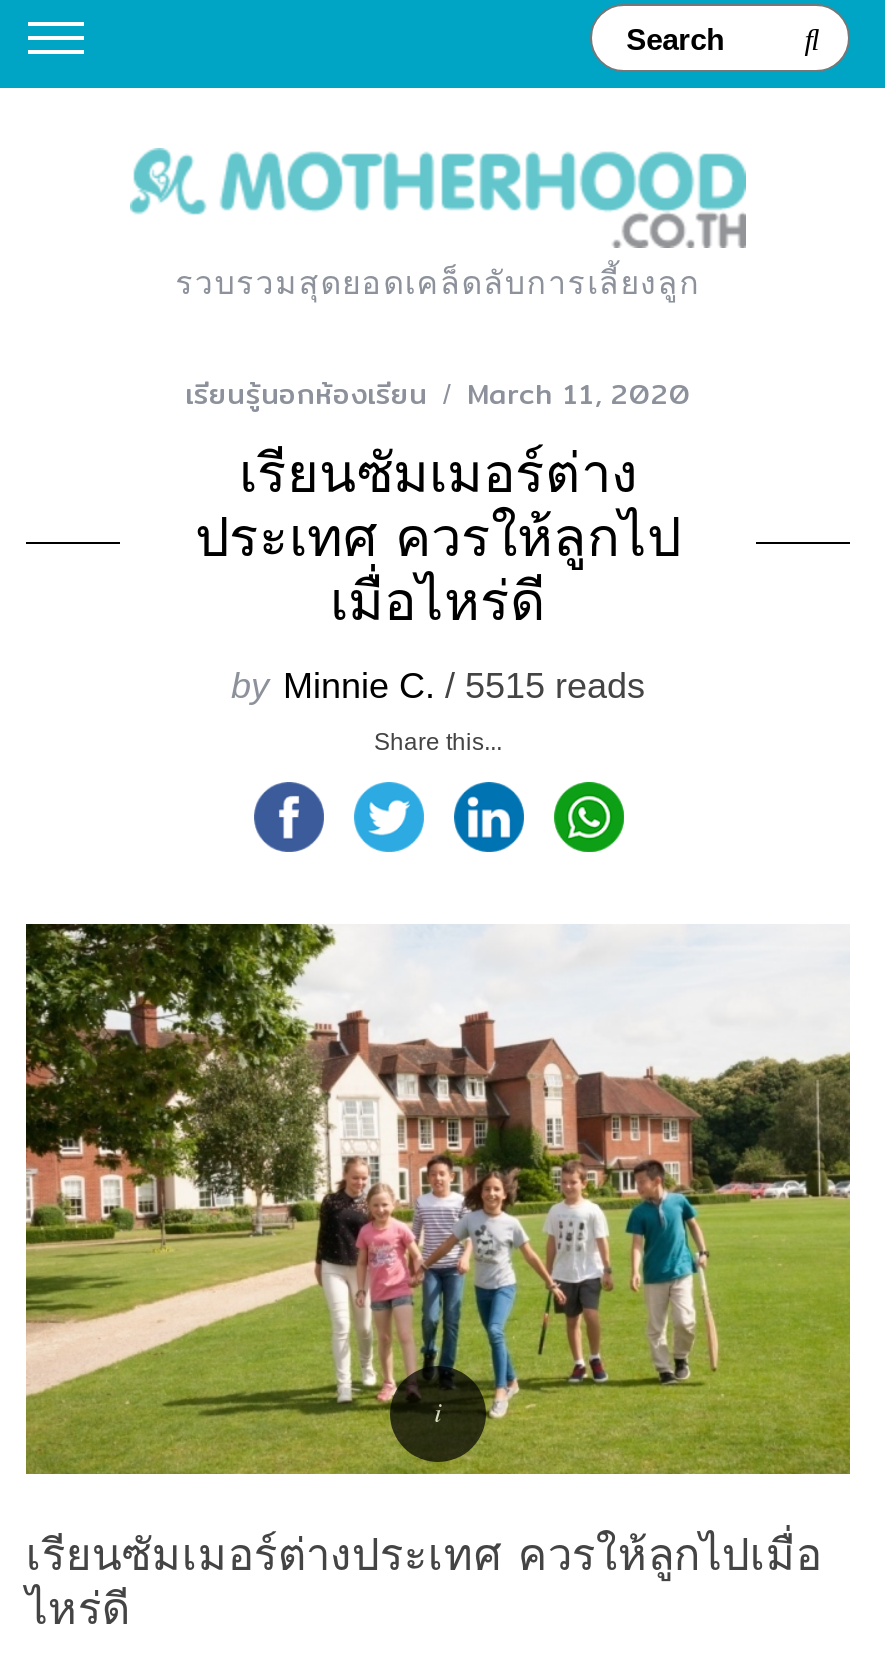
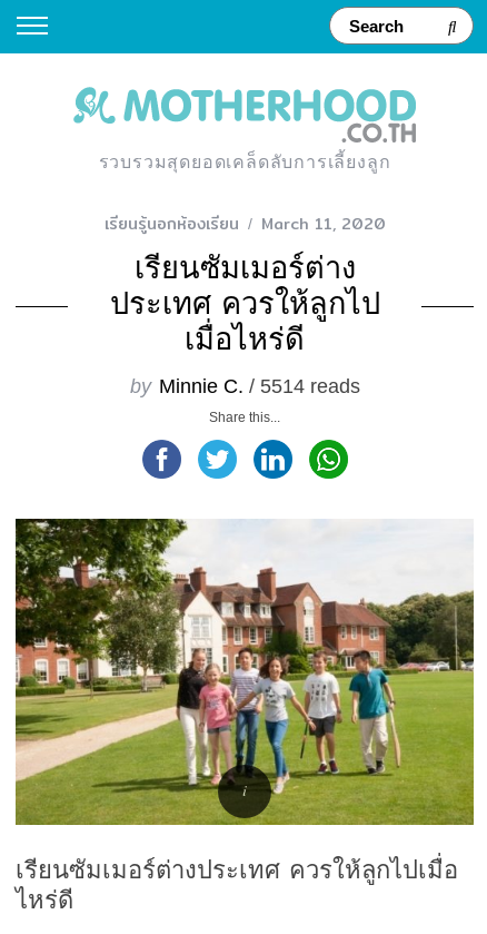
[231,666,645,706] by Minnie C. / 5515 reads -> [130,375,360,397] by Minnie C. / 5514 reads

